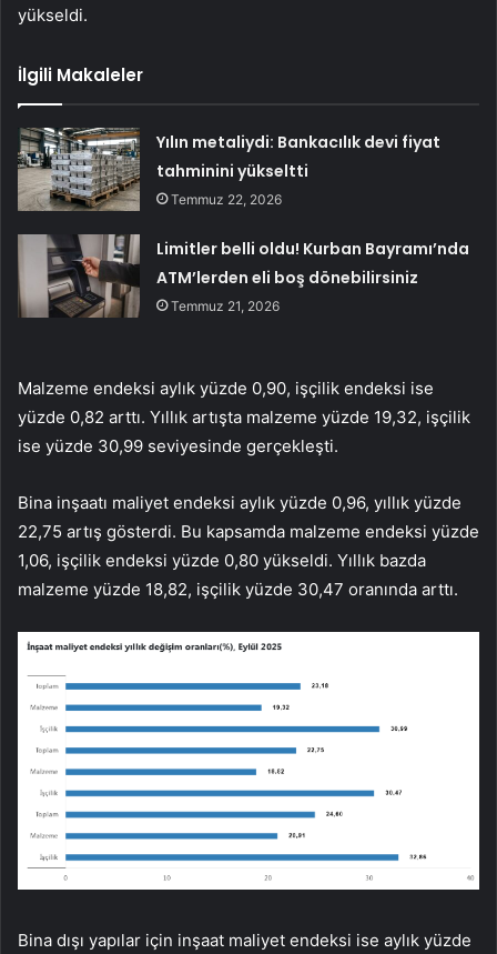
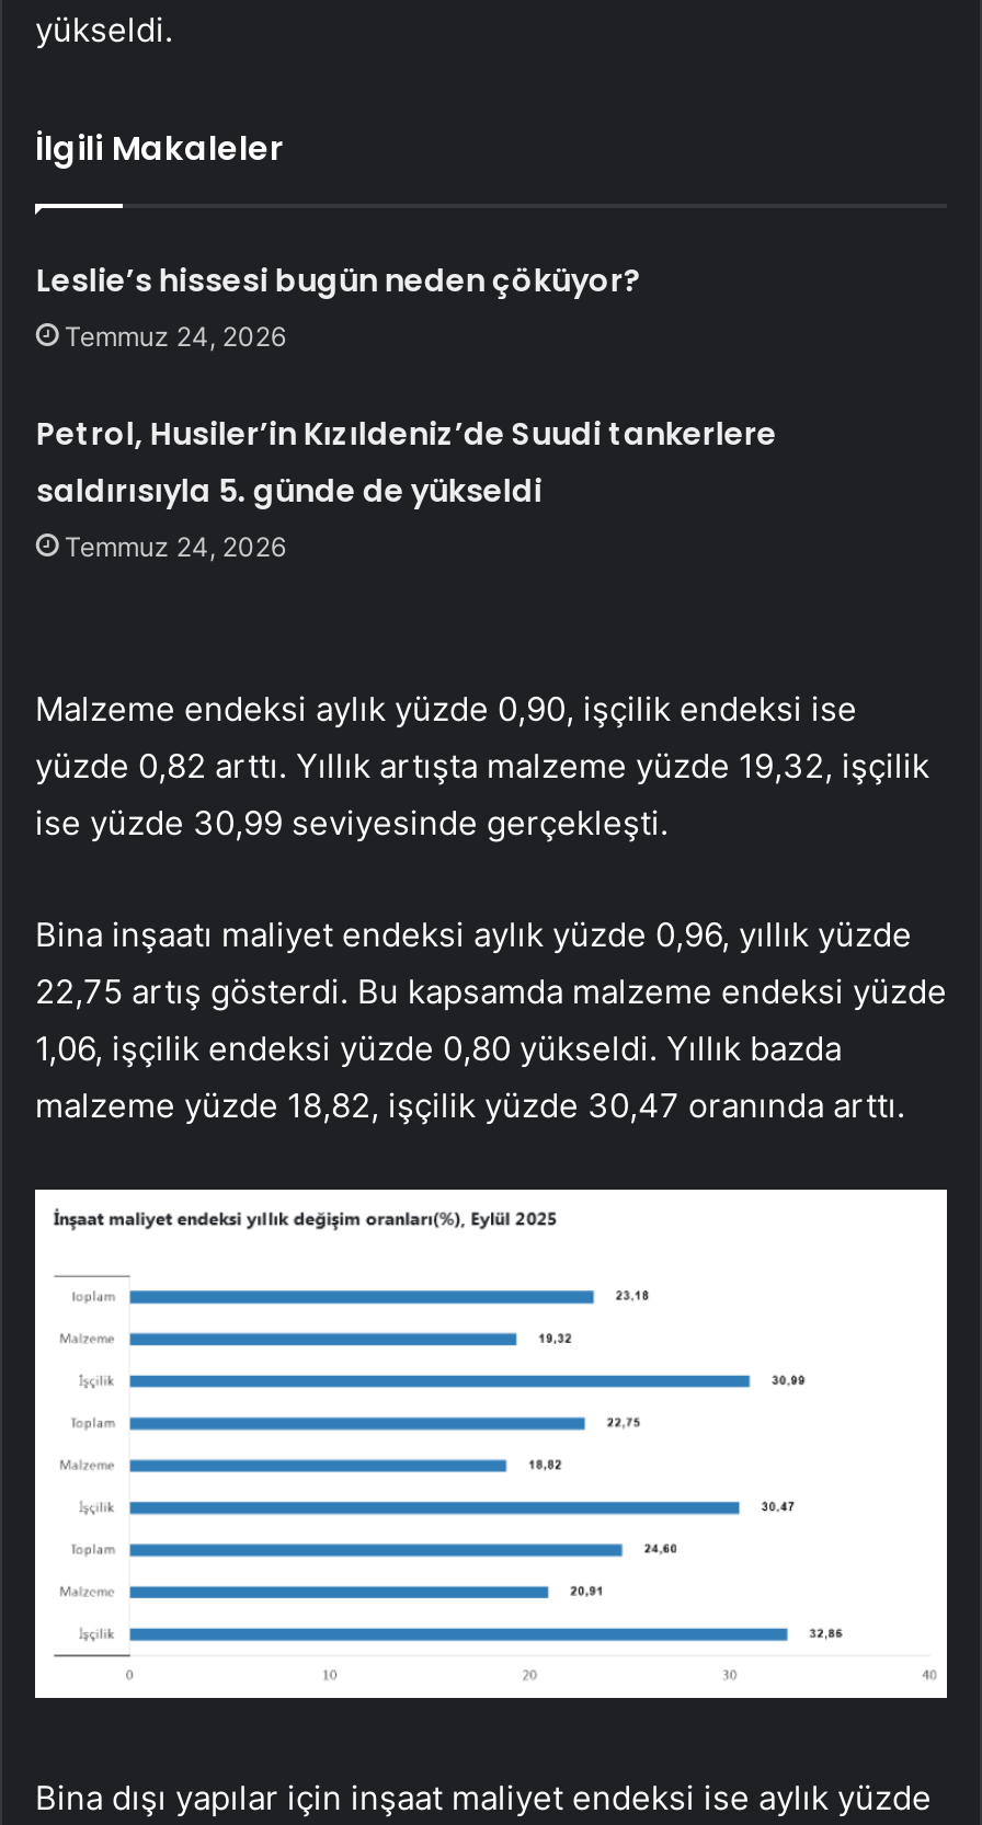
[157,131,441,208] Yılın metaliydi: Bankacılık devi fiyat | tahminini yükseltti | Temmuz 22, 2026 -> [36,259,641,353] Leslie’s hissesi bugün neden çöküyor? | Temmuz 24, 2026
[157,238,470,314] Limitler belli oldu! Kurban Bayramı’nda | ATM’lerden eli boş dönebilirsiniz | Temmuz 21, 2026 -> [36,412,777,563] Petrol, Husiler’in Kızıldeniz’de Suudi tankerlere | saldırısıyla 5. günde de yükseldi | Temmuz 24, 2026

